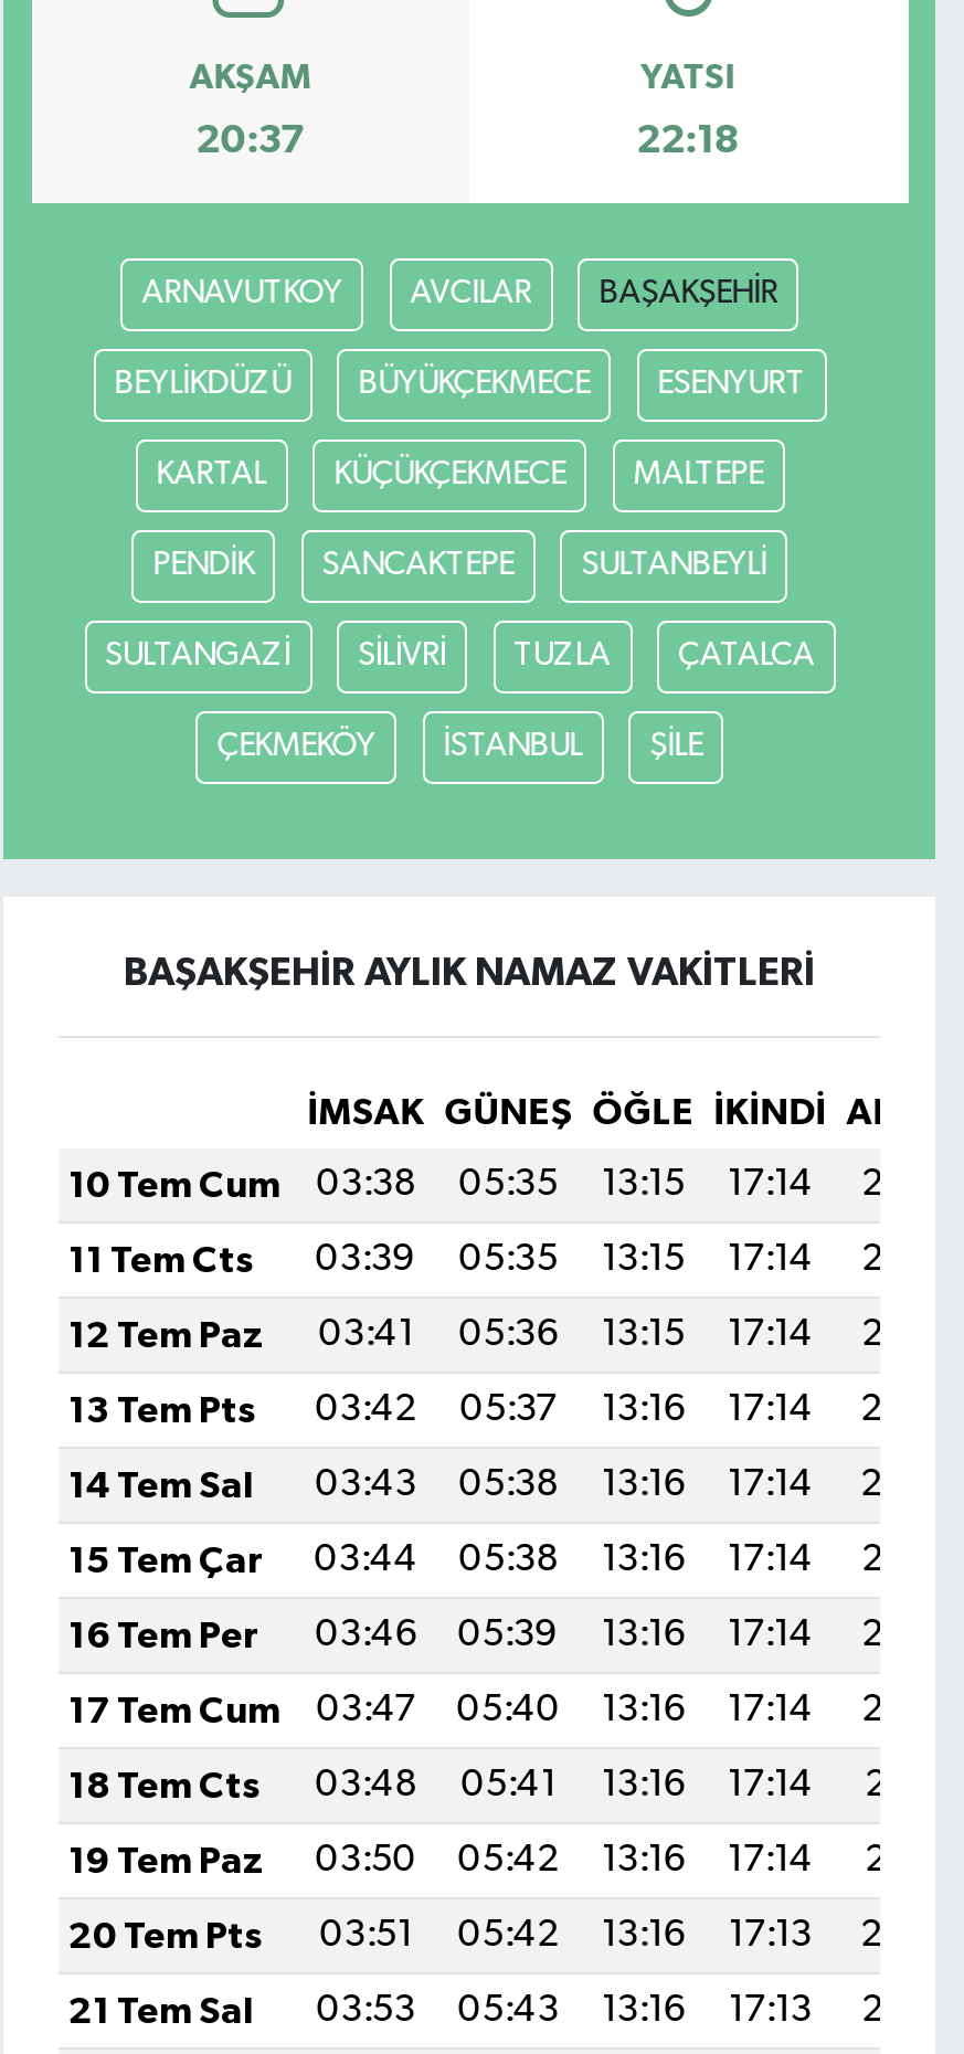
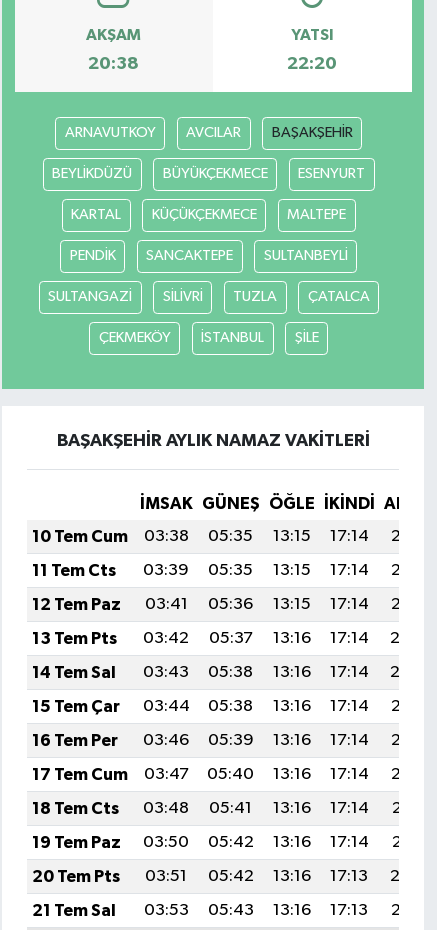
[196,121,304,160] 20:37 -> [88,55,139,73] 20:38
[637,121,741,160] 22:18 -> [287,55,337,73] 22:20

